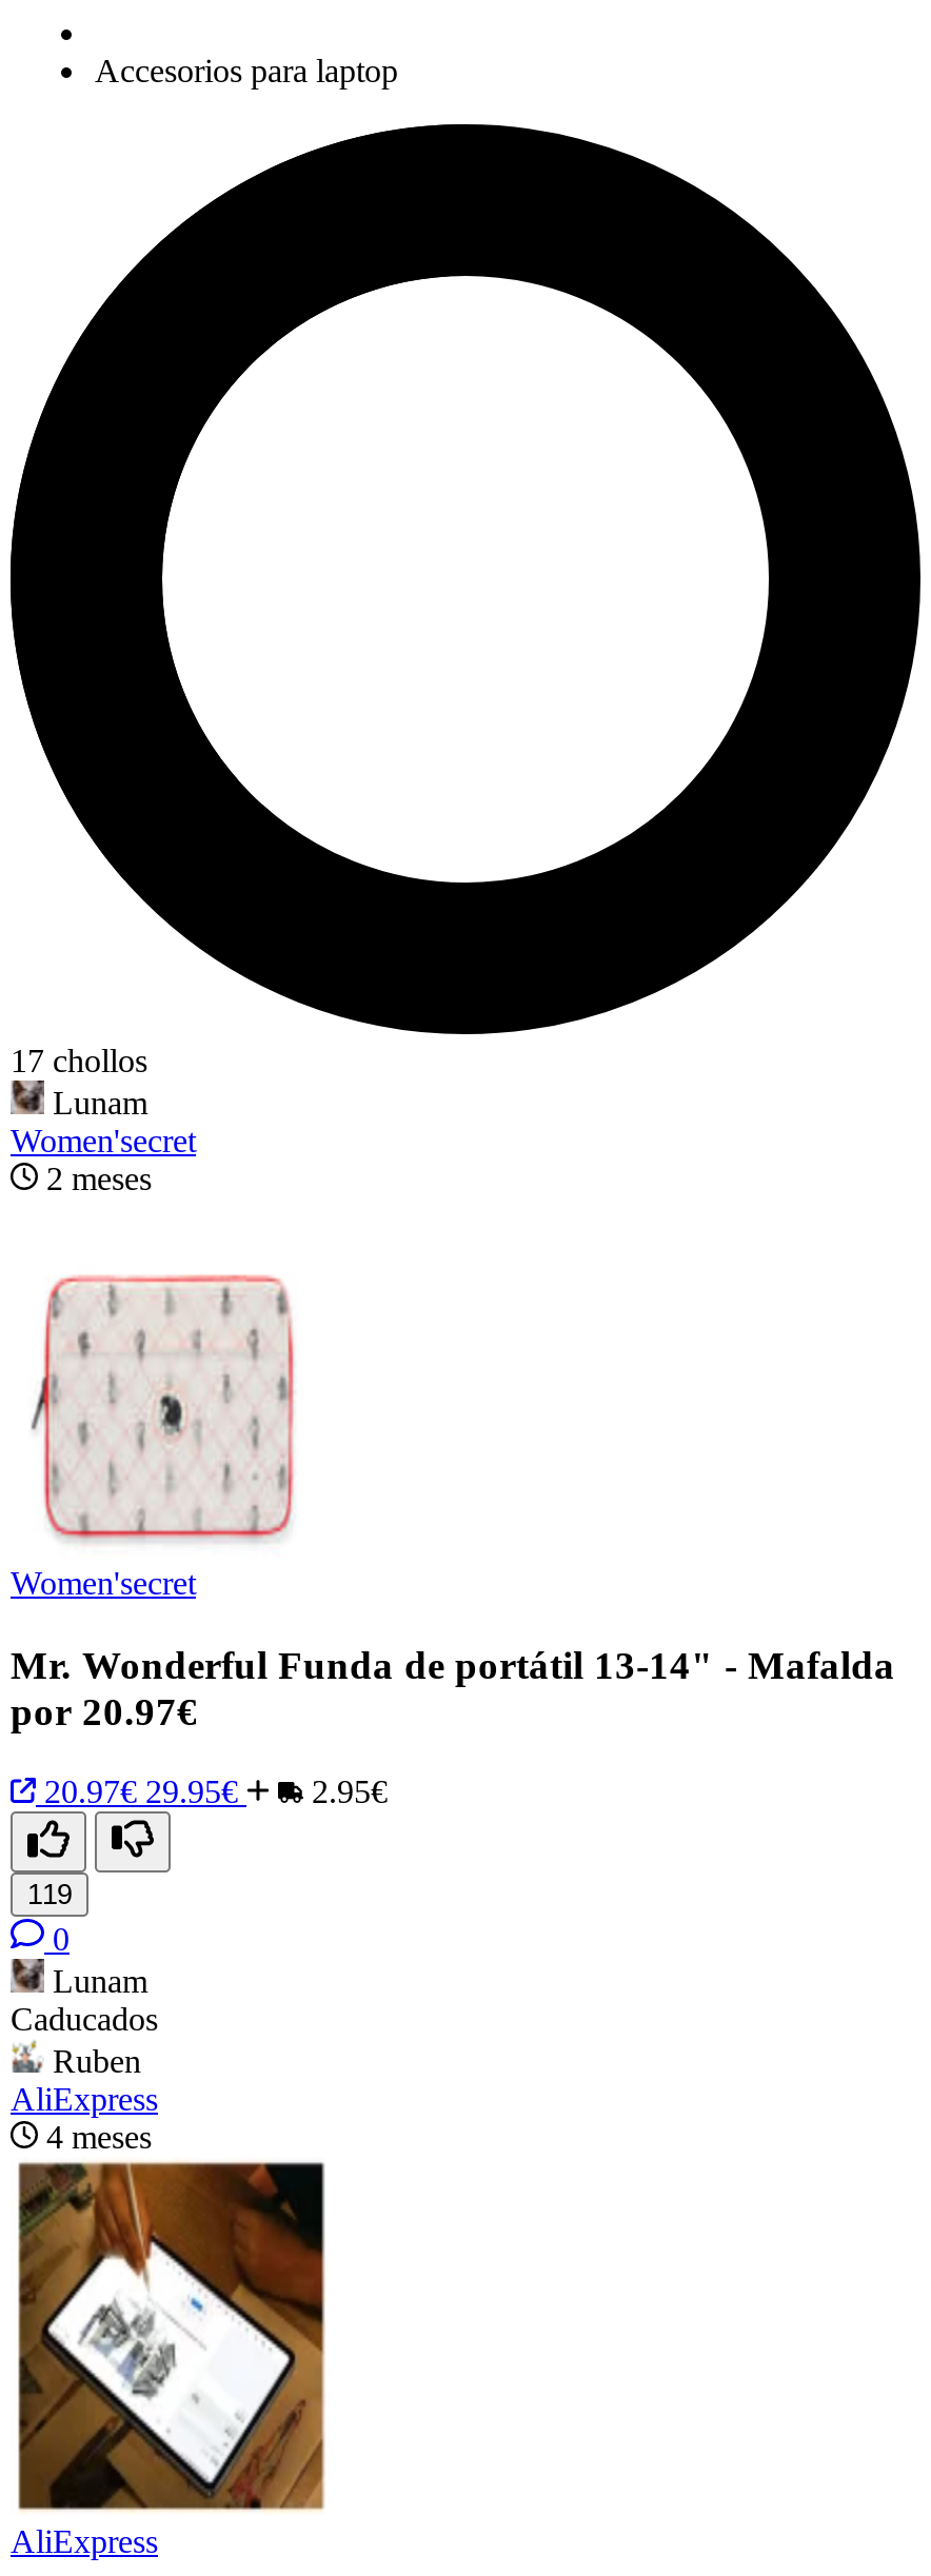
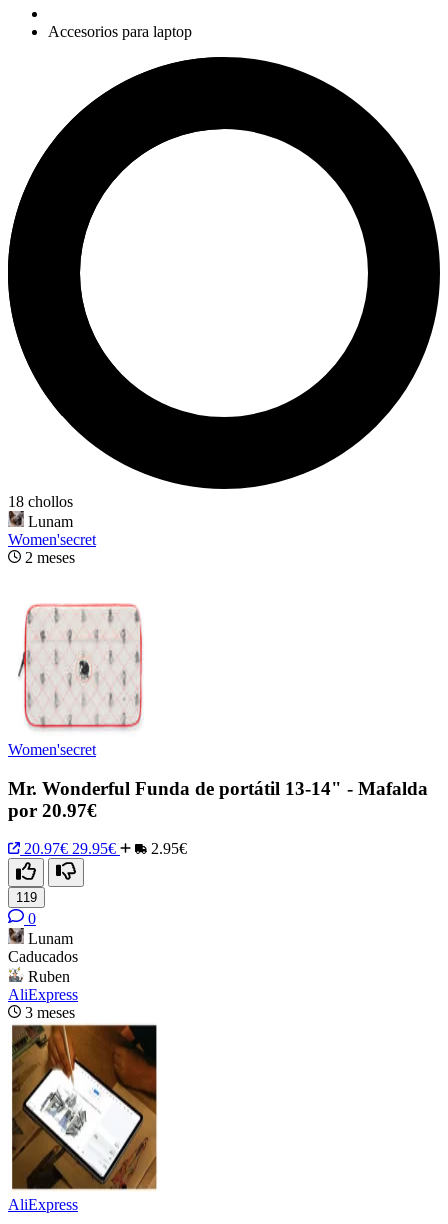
[11,1043,147,1078] 17 chollos -> [8,493,73,510] 18 chollos
[46,2120,152,2156] 4 meses -> [25,1004,75,1021] 3 meses

